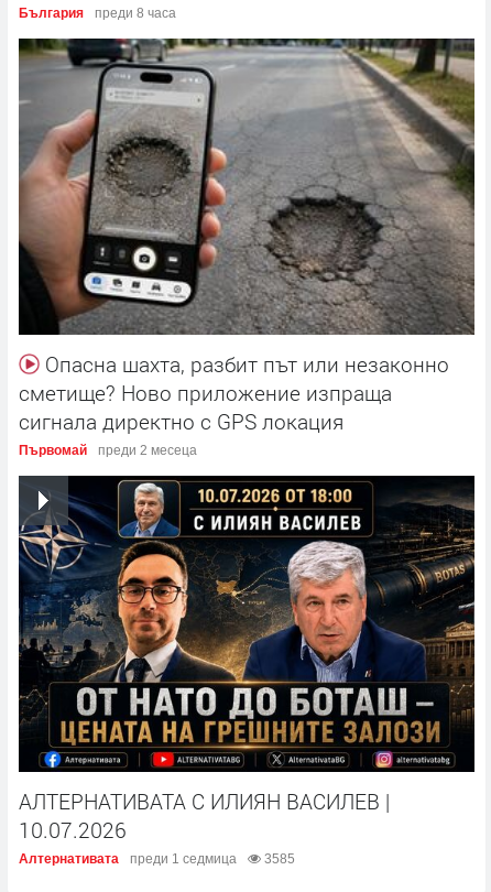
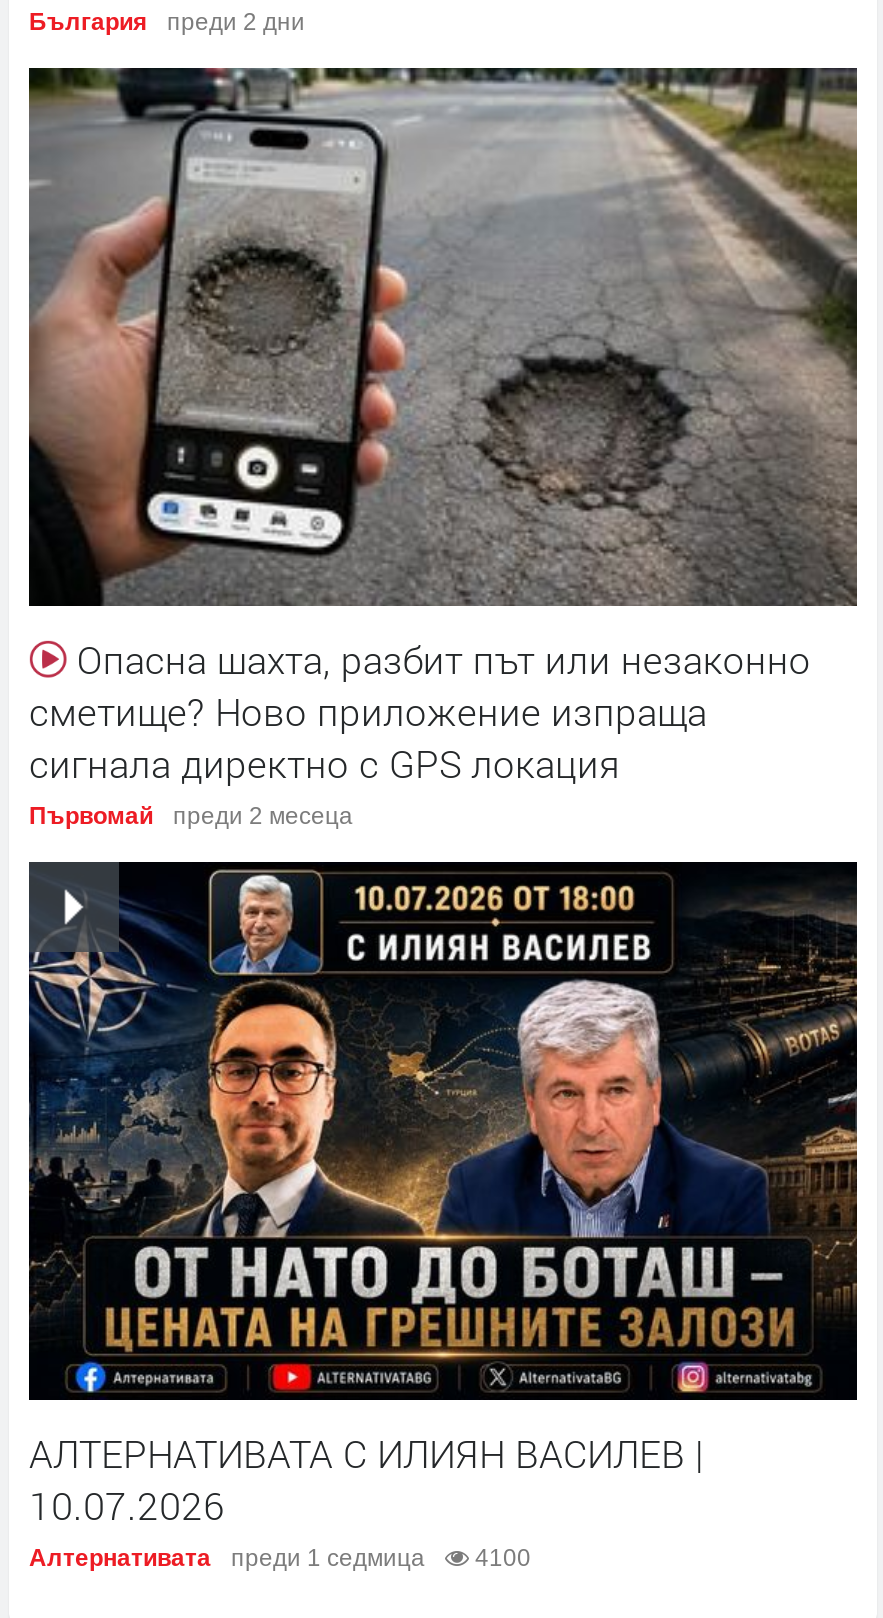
[19,6,176,21] България преди 8 часа -> [29,8,305,36] България преди 2 дни
[19,851,295,867] Алтернативата преди 1 седмица 3585 -> [29,1544,531,1572] Алтернативата преди 1 седмица 4100

